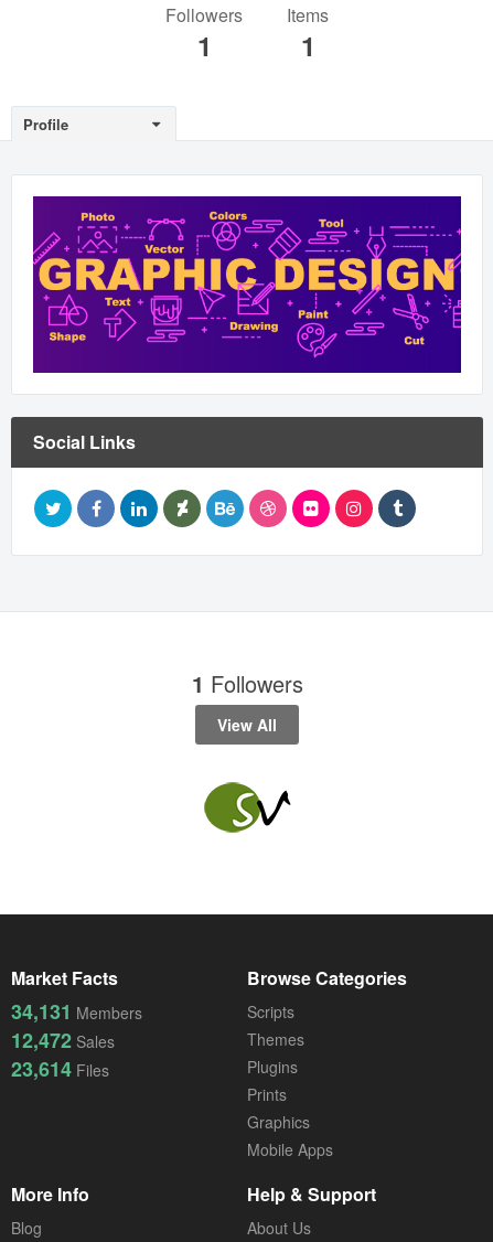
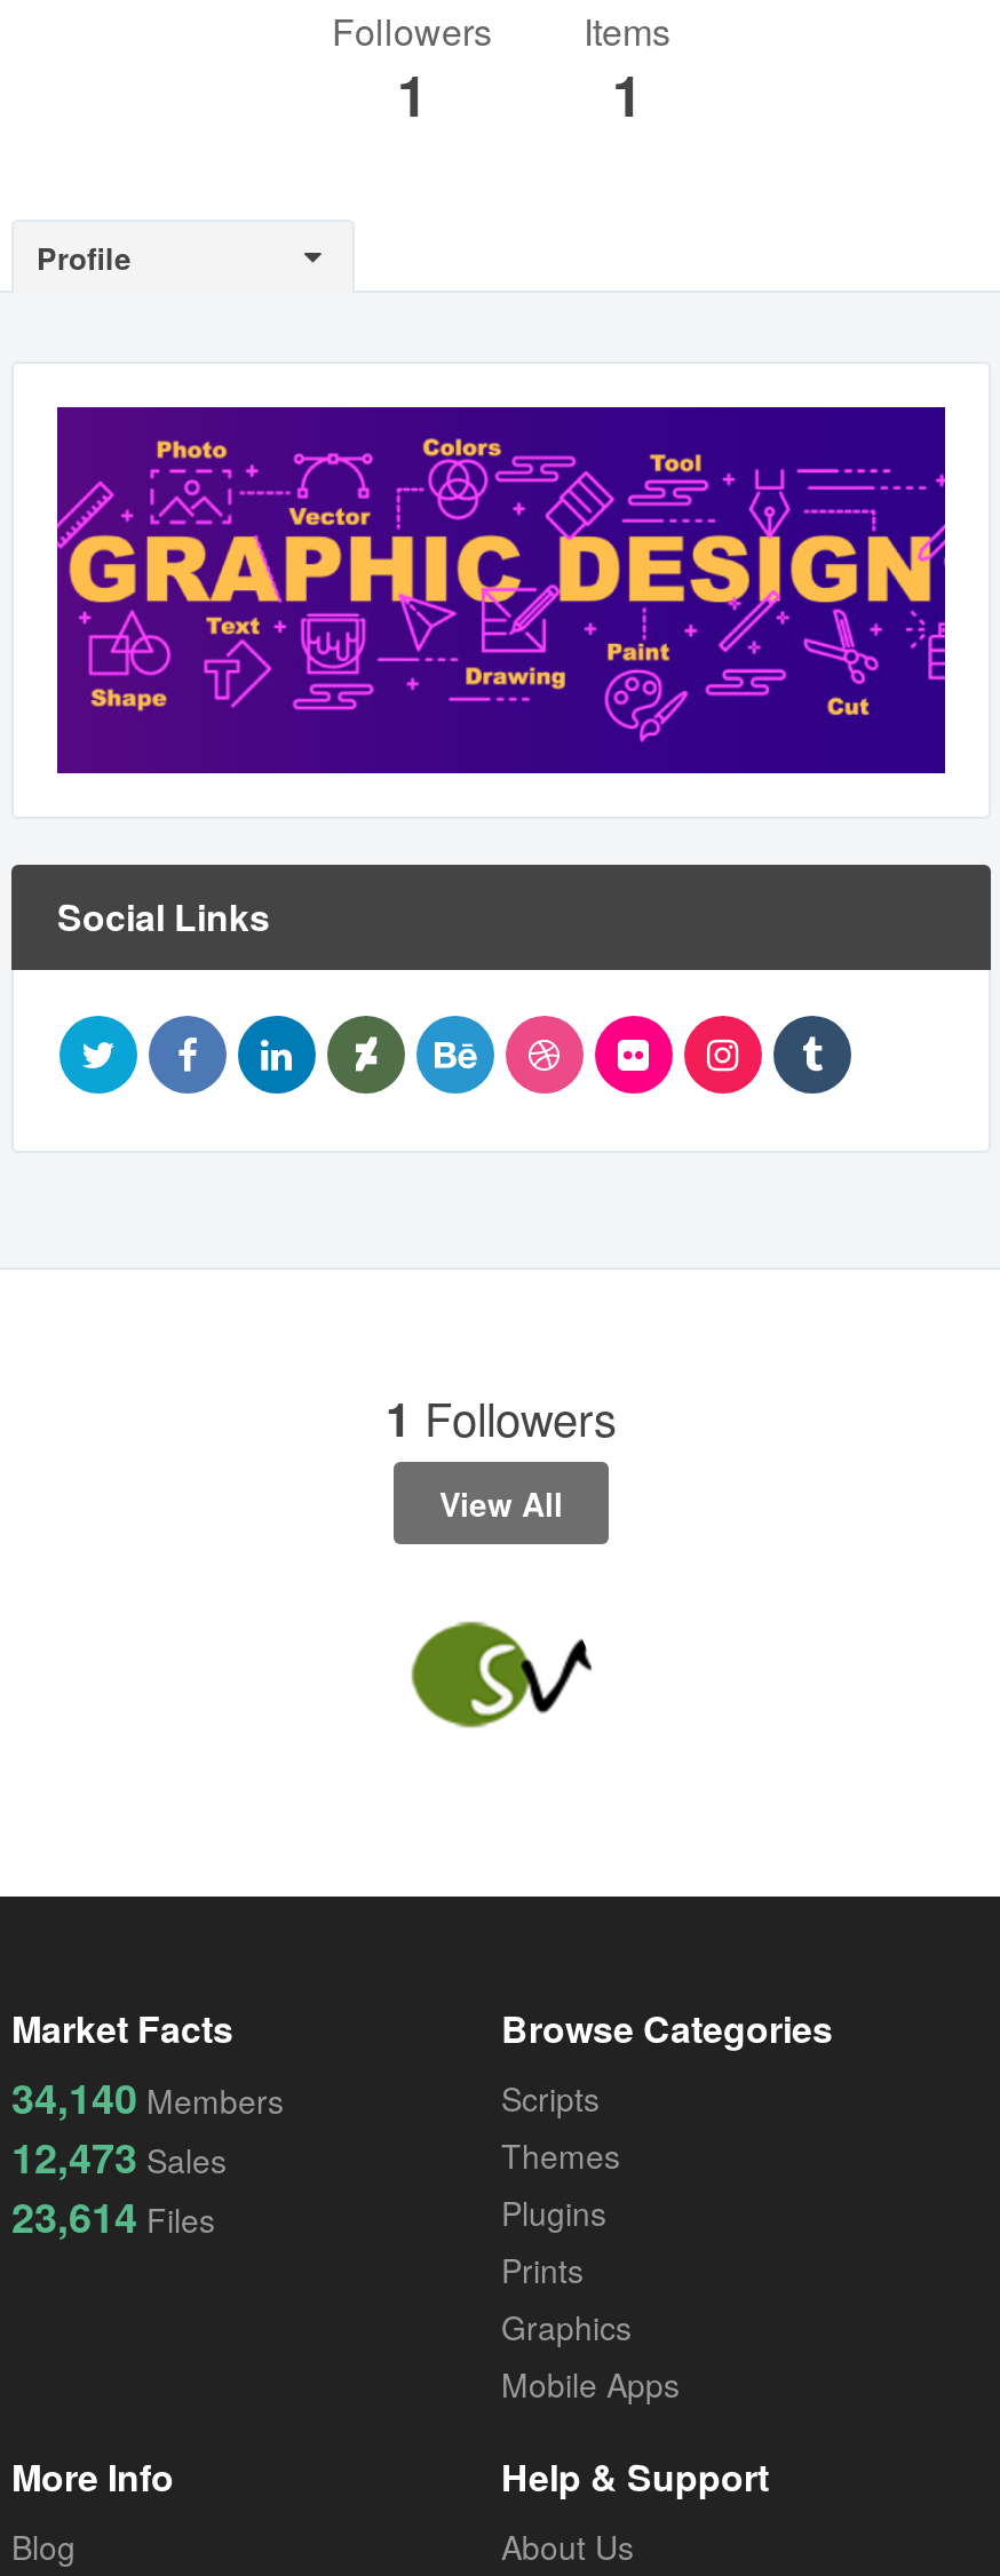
[11,997,142,1026] 34,131 Members -> [11,2068,284,2127] 34,140 Members
[11,1026,115,1054] 12,472 Sales -> [11,2127,227,2187] 12,473 Sales

